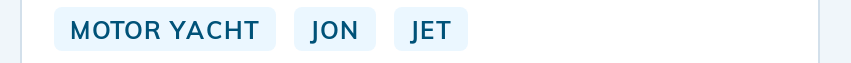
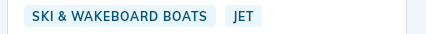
[70,21,360,45] MOTOR YACHT | JON -> [32,12,208,24] SKI & WAKEBOARD BOATS

